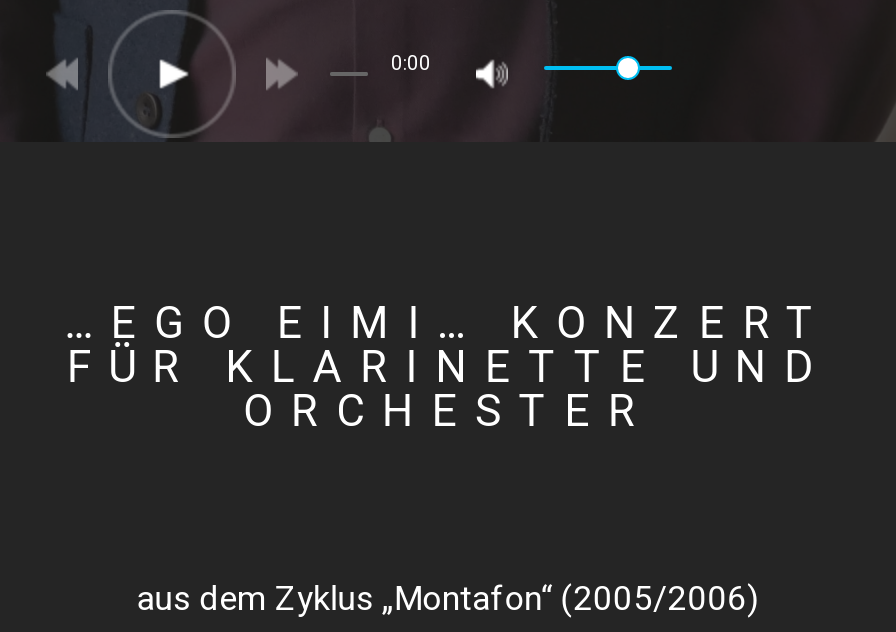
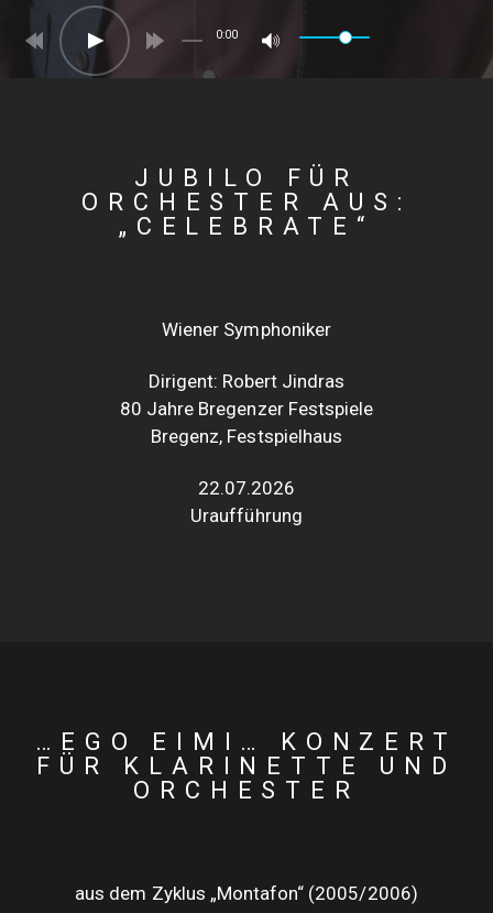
none -> [82,164,411,240] JUBILO FÜR | ORCHESTER AUS: | „CELEBRATE“
none -> [120,318,373,526] Wiener Symphoniker | Dirigent: Robert Jindras | 80 Jahre Bregenzer Festspiele | Bregenz, Festspielhaus | 22.07.2026 | Uraufführung

